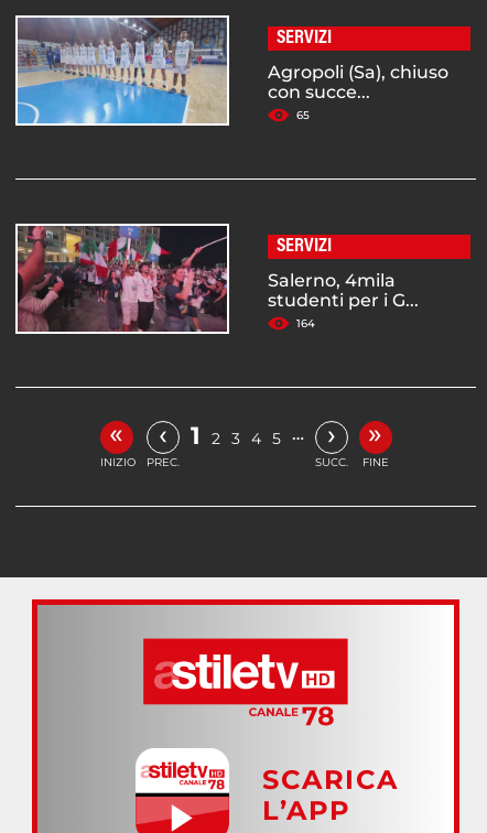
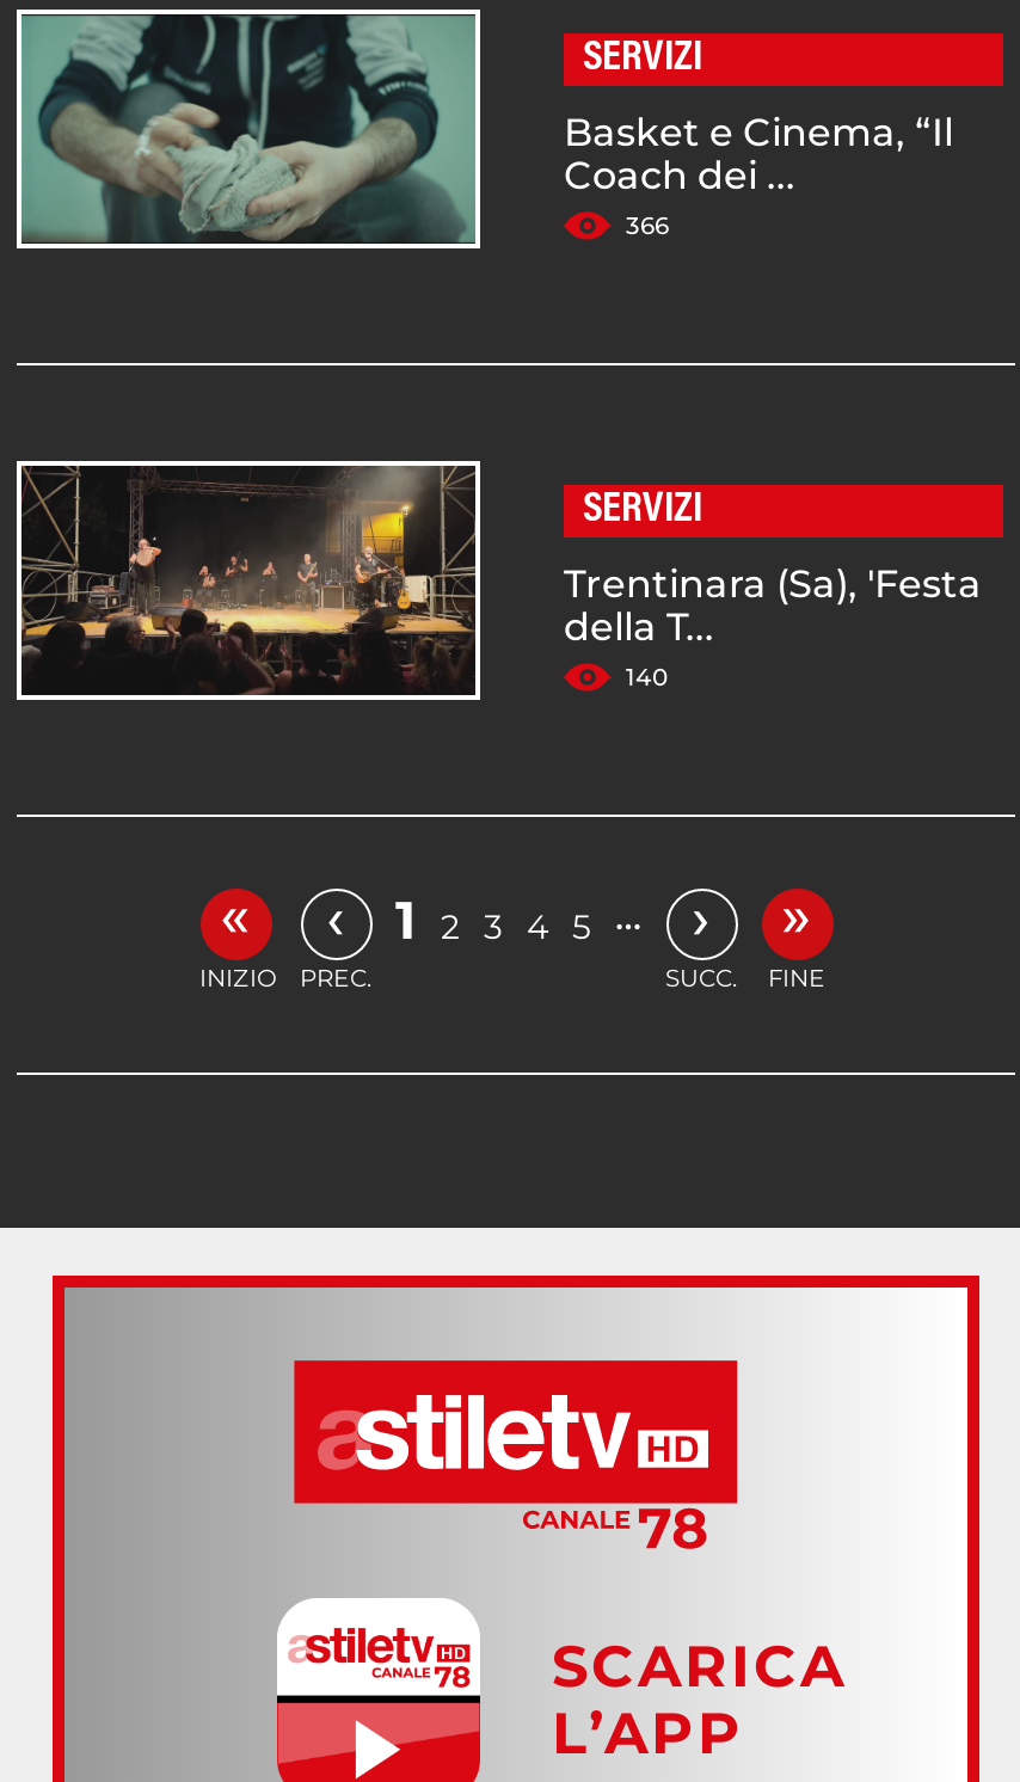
[17,17,448,125] [image] | Agropoli (Sa), chiuso | con succe... | 65 -> [21,14,953,244] [image] | Basket e Cinema, “Il | Coach dei ... | 366
[17,225,419,333] [image] | Salerno, 4mila | studenti per i G... | 164 -> [21,466,982,695] [image] | Trentinara (Sa), 'Festa | della T... | 140

